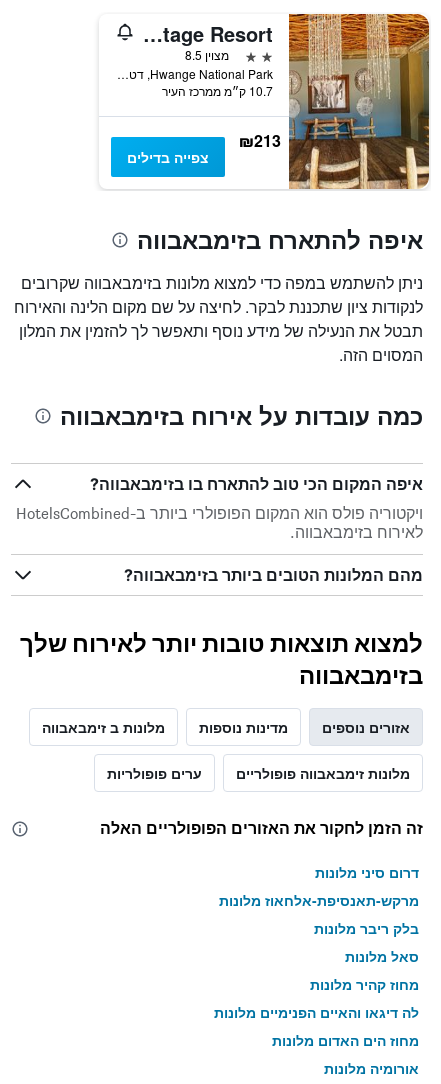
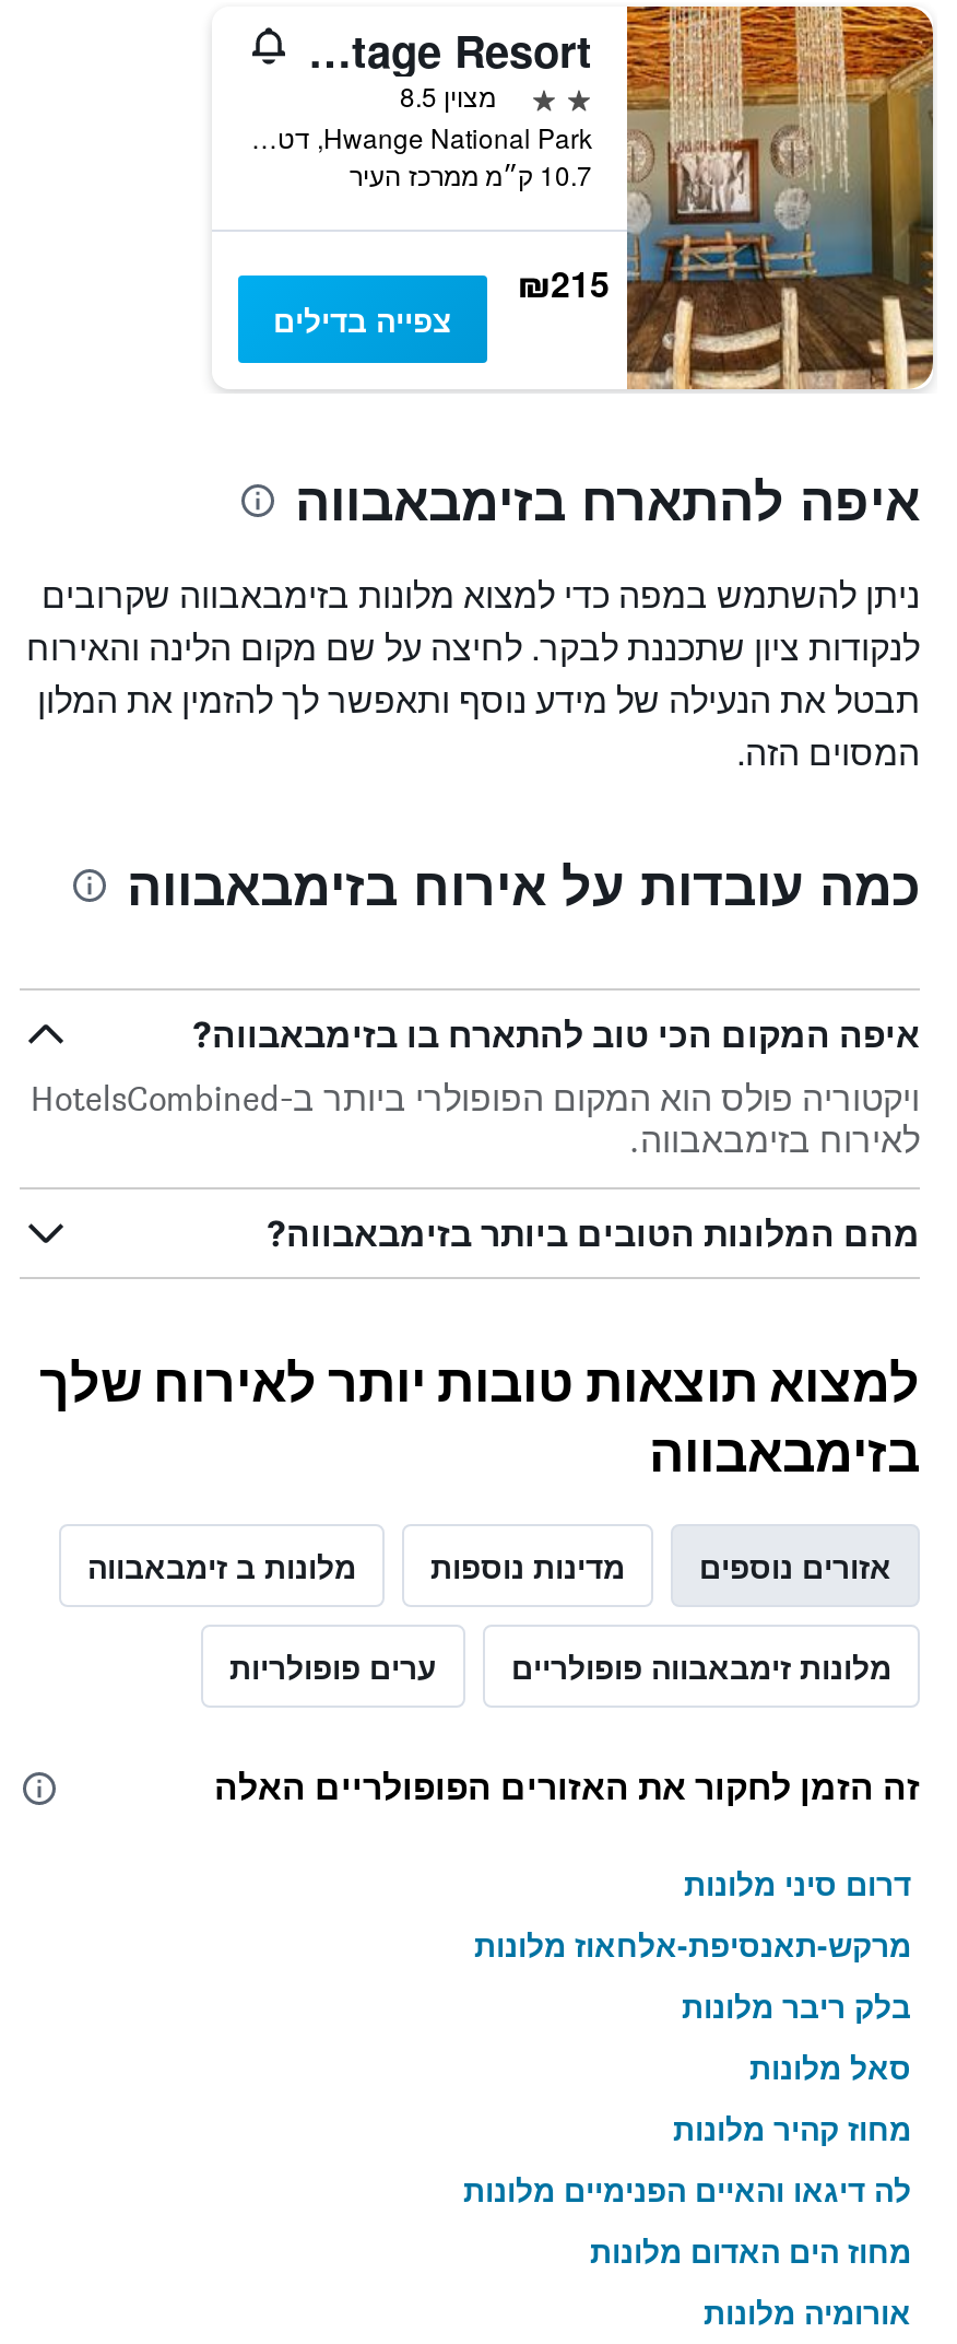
[239,128,281,151] ₪213 -> [518,257,610,307] ₪215

